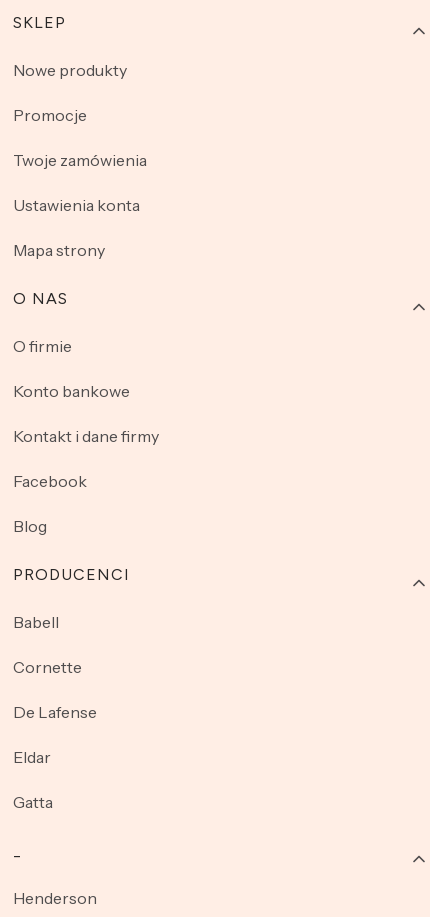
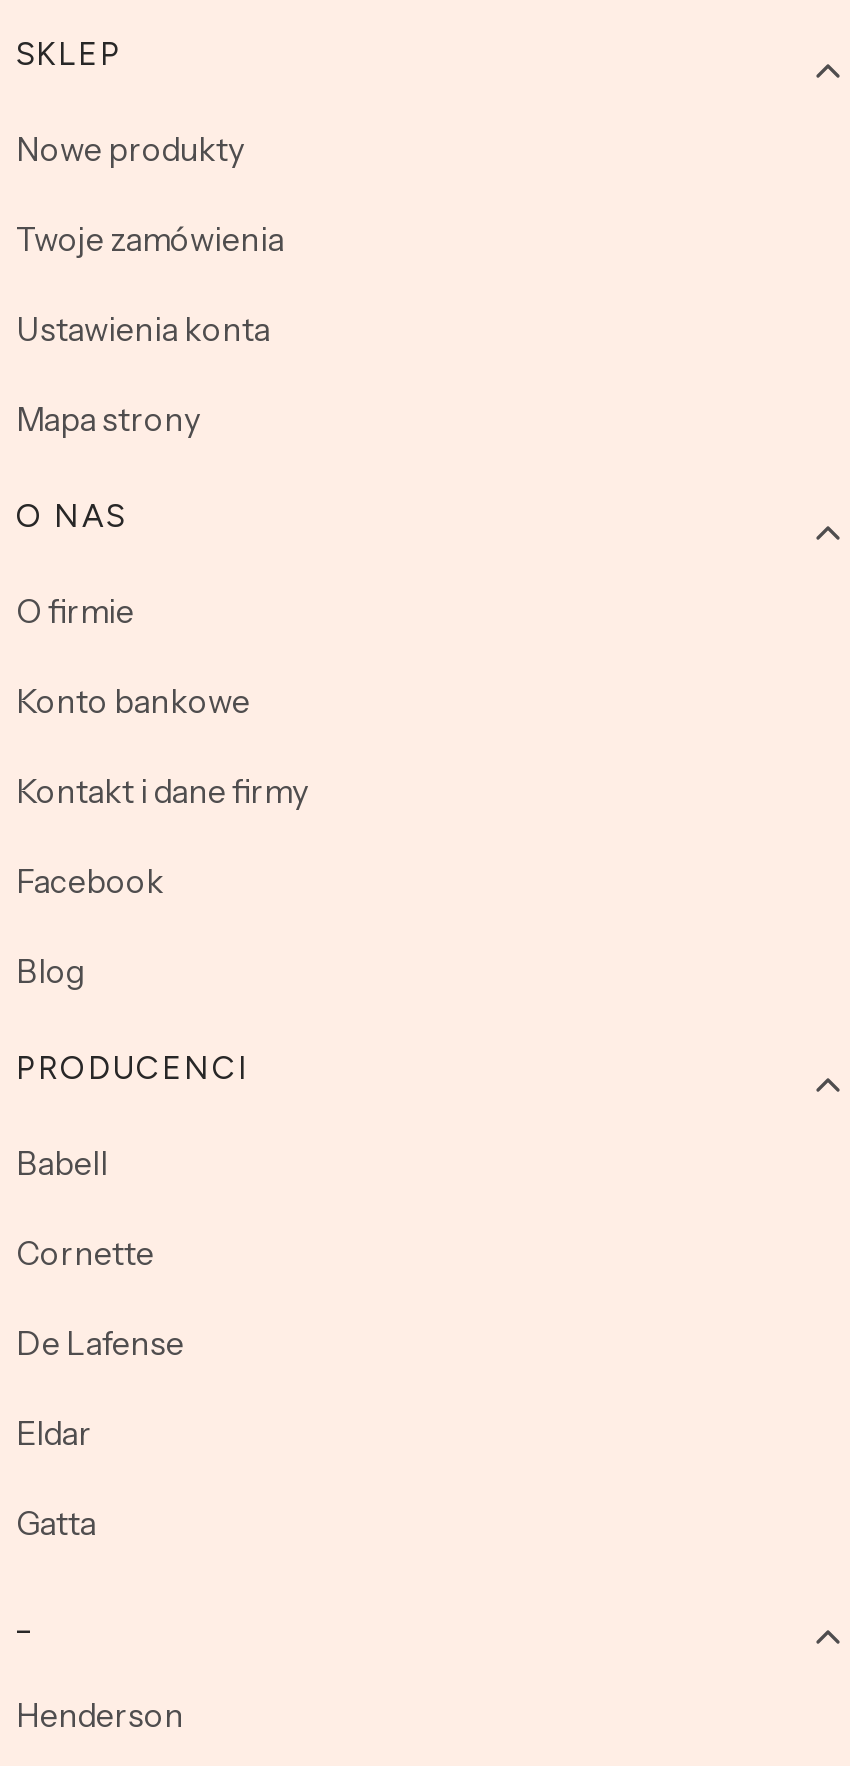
[13,105,87,125] Promocje -> none

